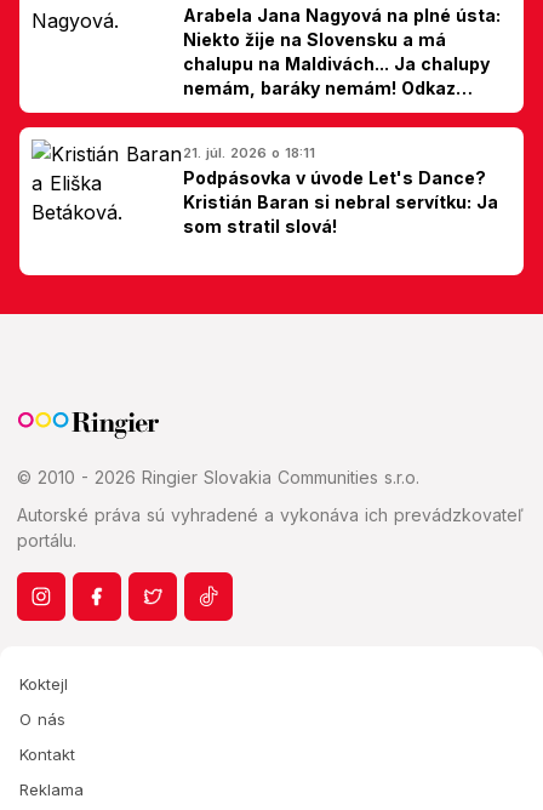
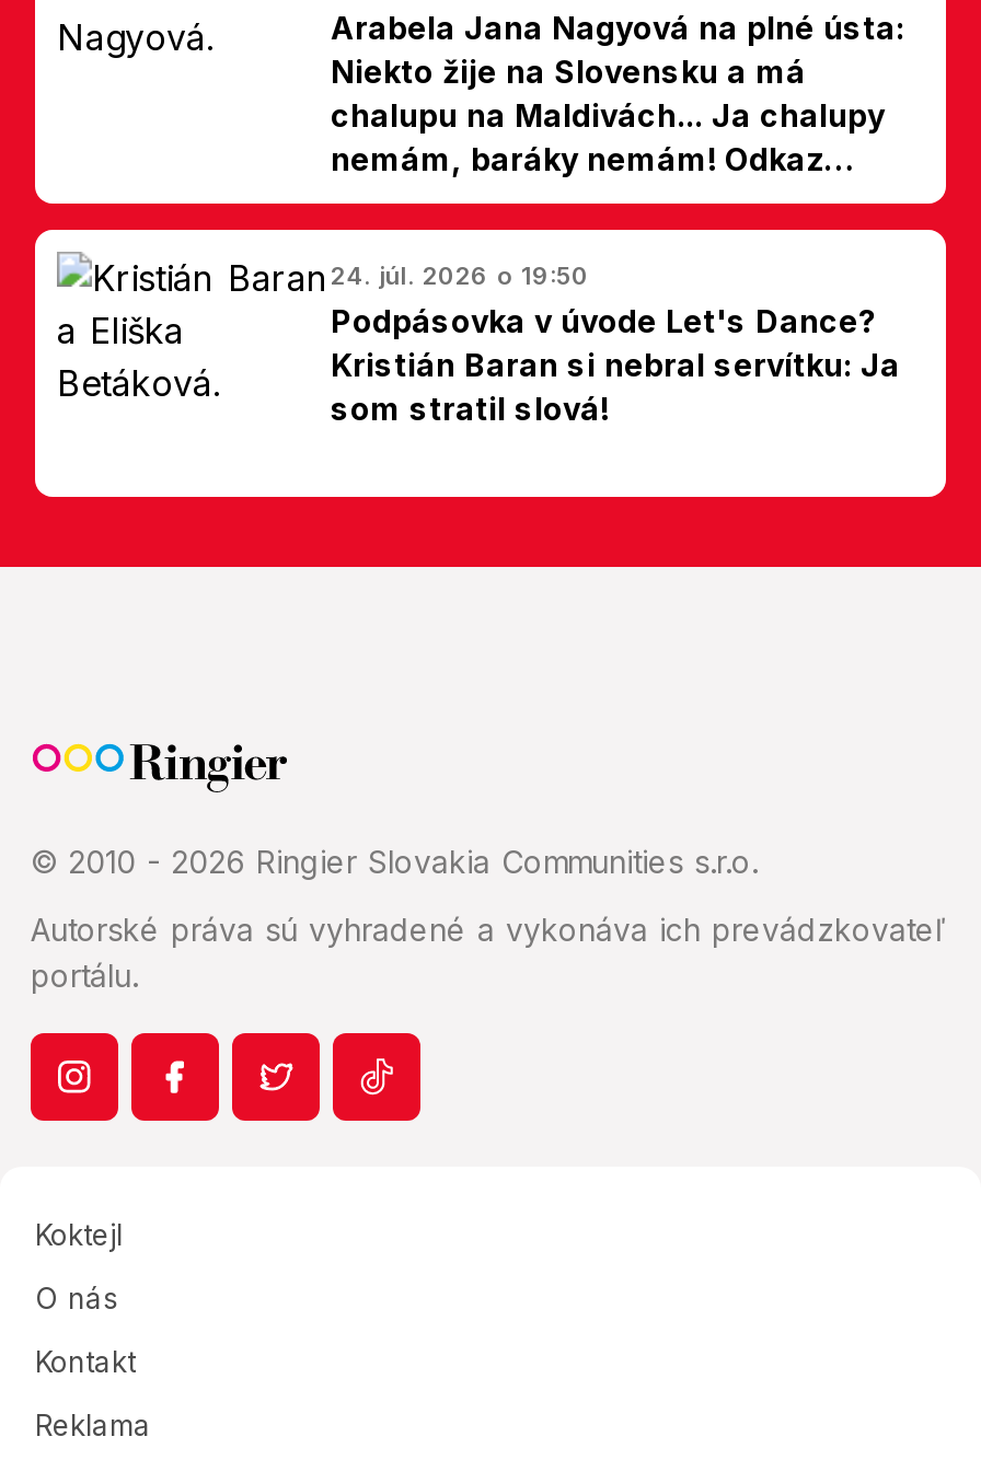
[183,144,315,161] 21. júl. 2026 o 18:11 -> [331,260,589,291] 24. júl. 2026 o 19:50

